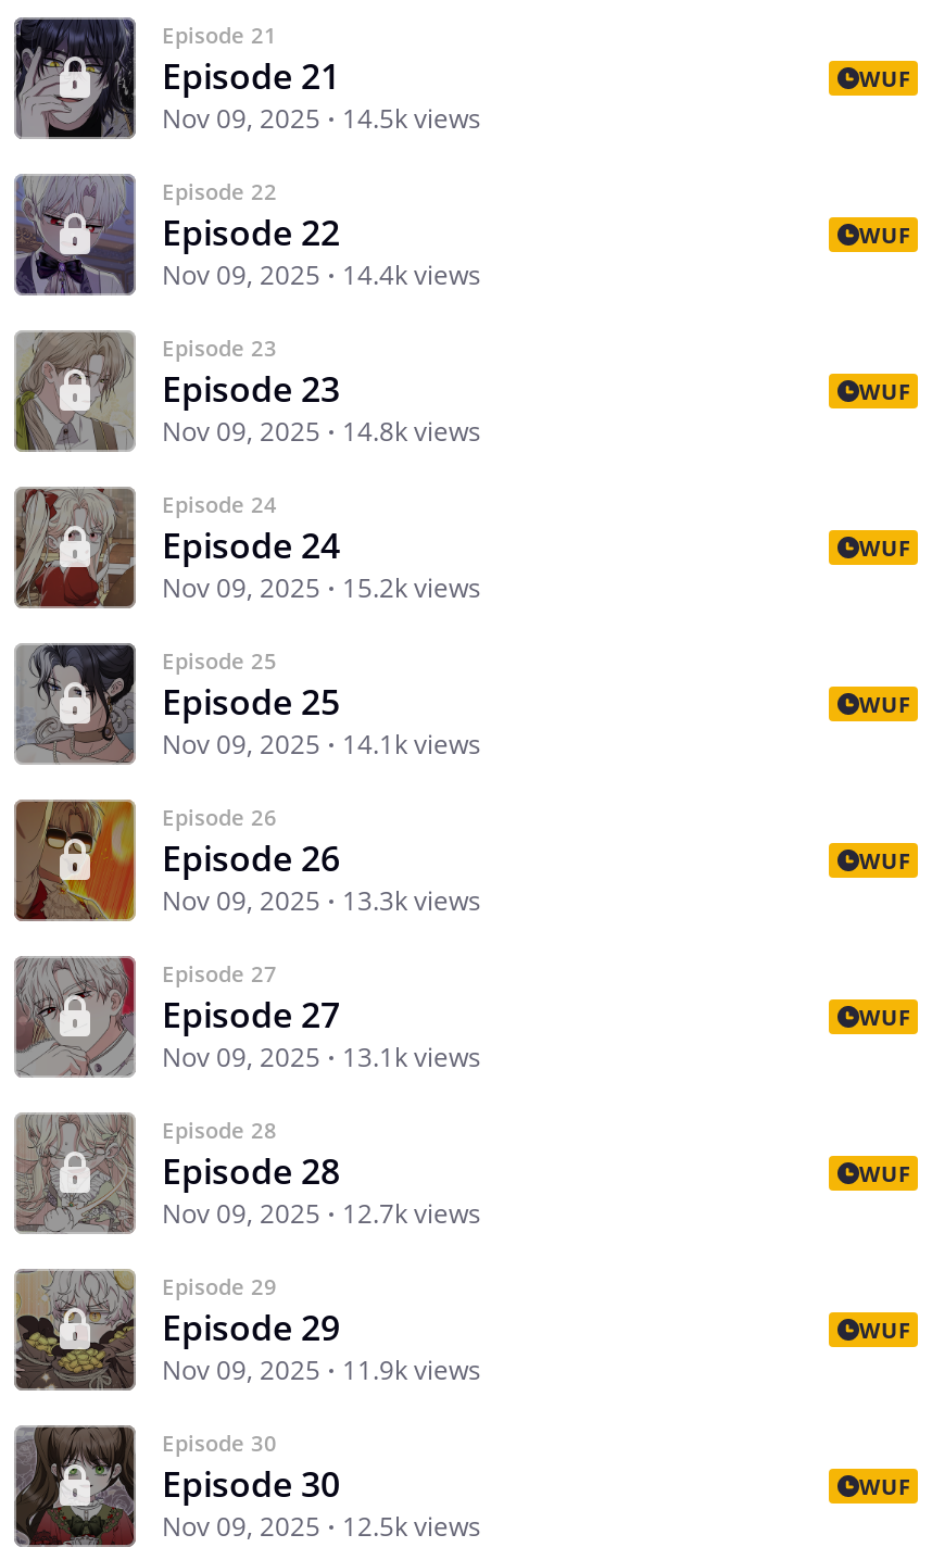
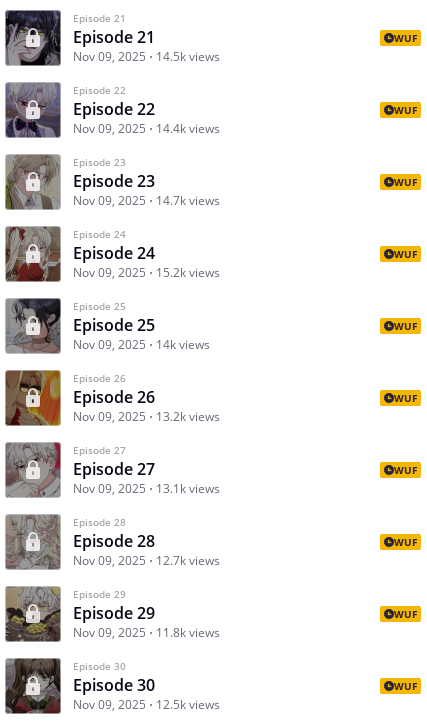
[162,413,481,450] Nov 09, 2025 14.8k views -> [73,192,220,209] Nov 09, 2025 14.7k views
[162,726,481,763] Nov 09, 2025 14.1k views -> [73,336,210,353] Nov 09, 2025 14k views
[162,882,481,919] Nov 09, 2025 13.3k views -> [73,408,220,425] Nov 09, 2025 13.2k views
[162,1351,481,1388] Nov 09, 2025 11.9k views -> [73,624,220,641] Nov 09, 2025 11.8k views

